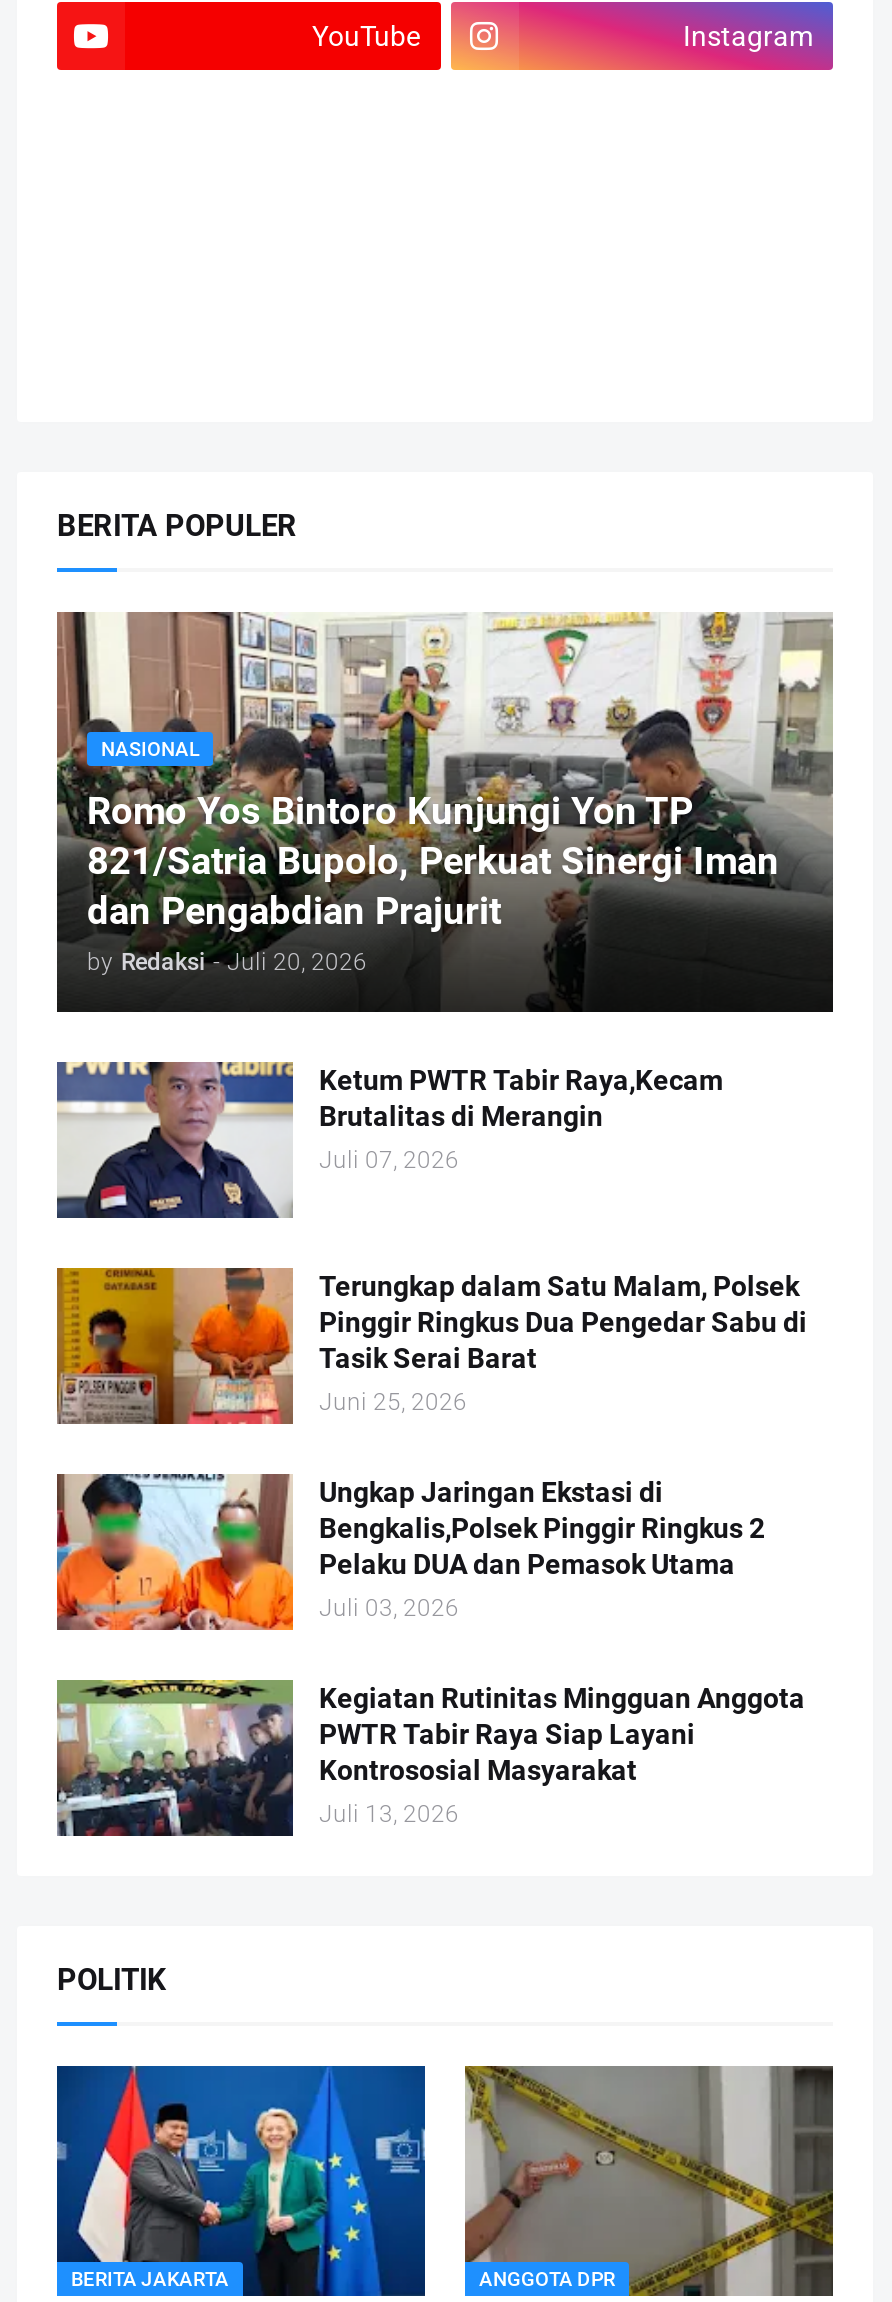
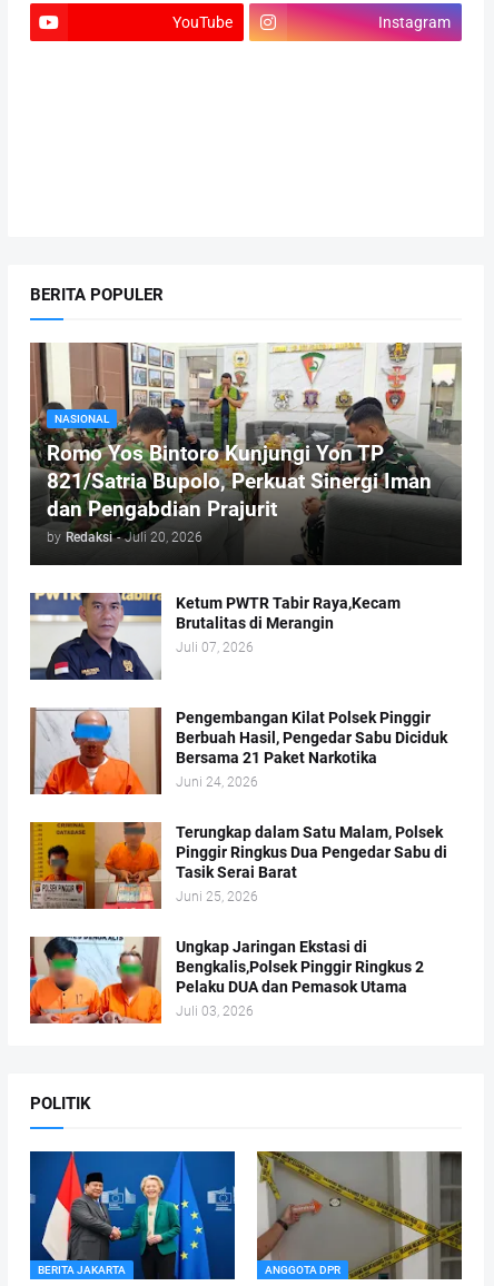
none -> [30,708,447,795] [image] | Pengembangan Kilat Polsek Pinggir | Berbuah Hasil, Pengedar Sabu Diciduk | Bersama 21 Paket Narkotika | Juni 24, 2026
moved [55,1264,807,1622] -> [29,820,447,1019]: [image] | Terungkap dalam Satu Malam, Polsek | Pinggir Ringkus Dua Pengedar Sabu di | ... | Pelaku DUA dan Pemasok Utama | Juli 03, 2026
[55,1678,805,1838] [image] | Kegiatan Rutinitas Mingguan Anggota | PWTR Tabir Raya Siap Layani | Kontrososial Masyarakat | Juli 13, 2026 -> none

